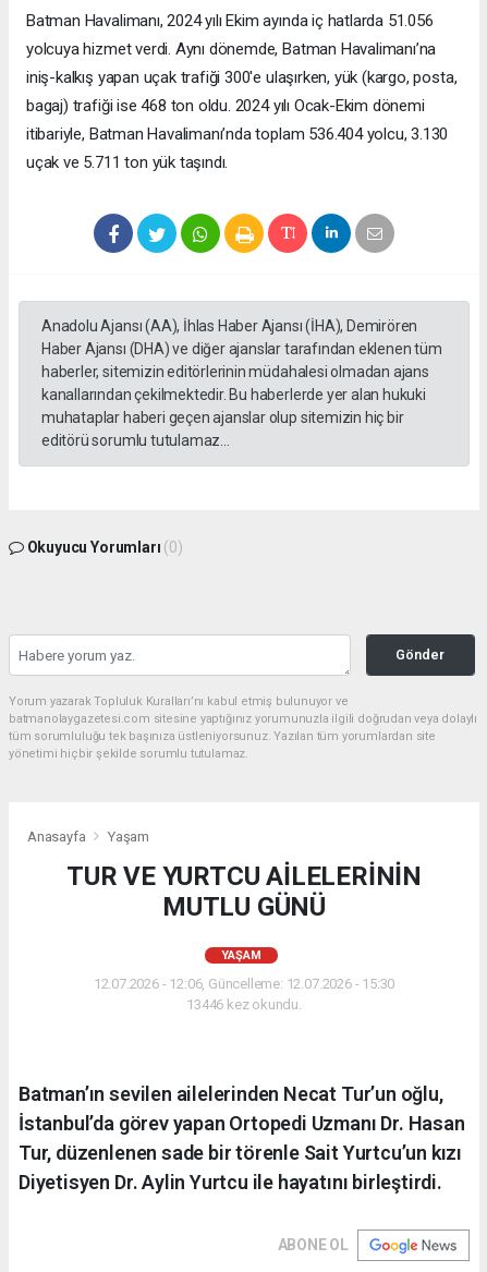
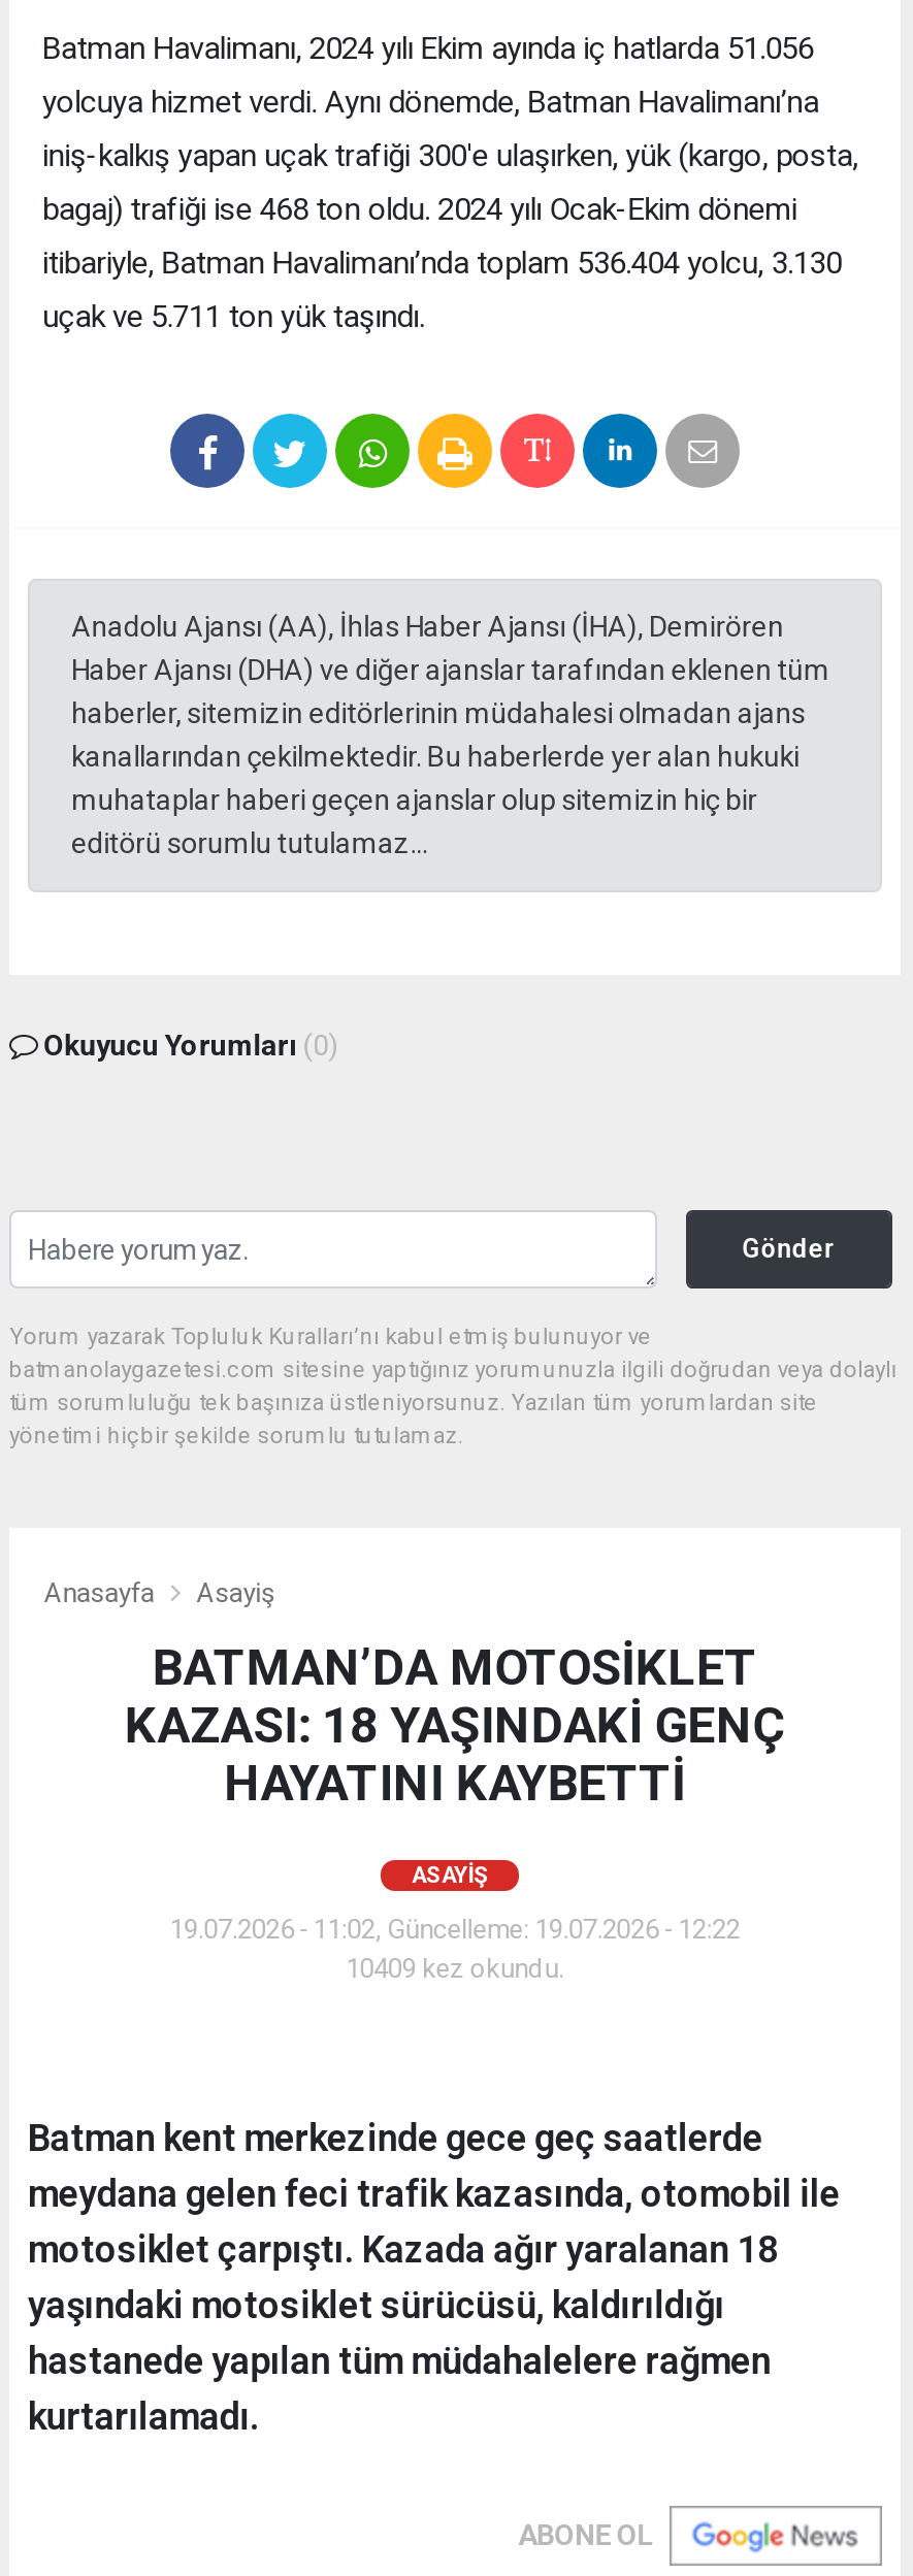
[108,829,149,845] Yaşam -> [197,1578,275,1609] Asayiş
[66,861,422,922] TUR VE YURTCU AİLELERİNİN | MUTLU GÜNÜ -> [125,1640,785,1813] BATMAN’DA MOTOSİKLET | KAZASI: 18 YAŞINDAKİ GENÇ | HAYATINI KAYBETTİ
[222,949,261,963] YAŞAM -> [412,1863,488,1890] ASAYIŞ
[93,976,395,1013] 12.07.2026 - 12:06, Güncelleme: 12.07.2026 - 15:30 | 13446 kez okundu. -> [170,1914,740,1984] 19.07.2026 - 11:02, Güncelleme: 19.07.2026 - 12:22 | 10409 kez okundu.
[19,1083,465,1194] Batman’ın sevilen ailelerinden Necat Tur’un oğlu, | İstanbul’da görev yapan Ortopedi Uzmanı Dr. Hasan | Tur, düzenlenen sade bir törenle Sait Yurtcu’un kızı | Diyetisyen Dr. Aylin Yurtcu ile hayatını birleştirdi. -> [28,2117,840,2438] Batman kent merkezinde gece geç saatlerde | meydana gelen feci trafik kazasında, otomobil ile | motosiklet çarpıştı. Kazada ağır yaralanan 18 | yaşındaki motosiklet sürücüsü, kaldırıldığı | hastanede yapılan tüm müdahalelere rağmen | kurtarılamadı.

